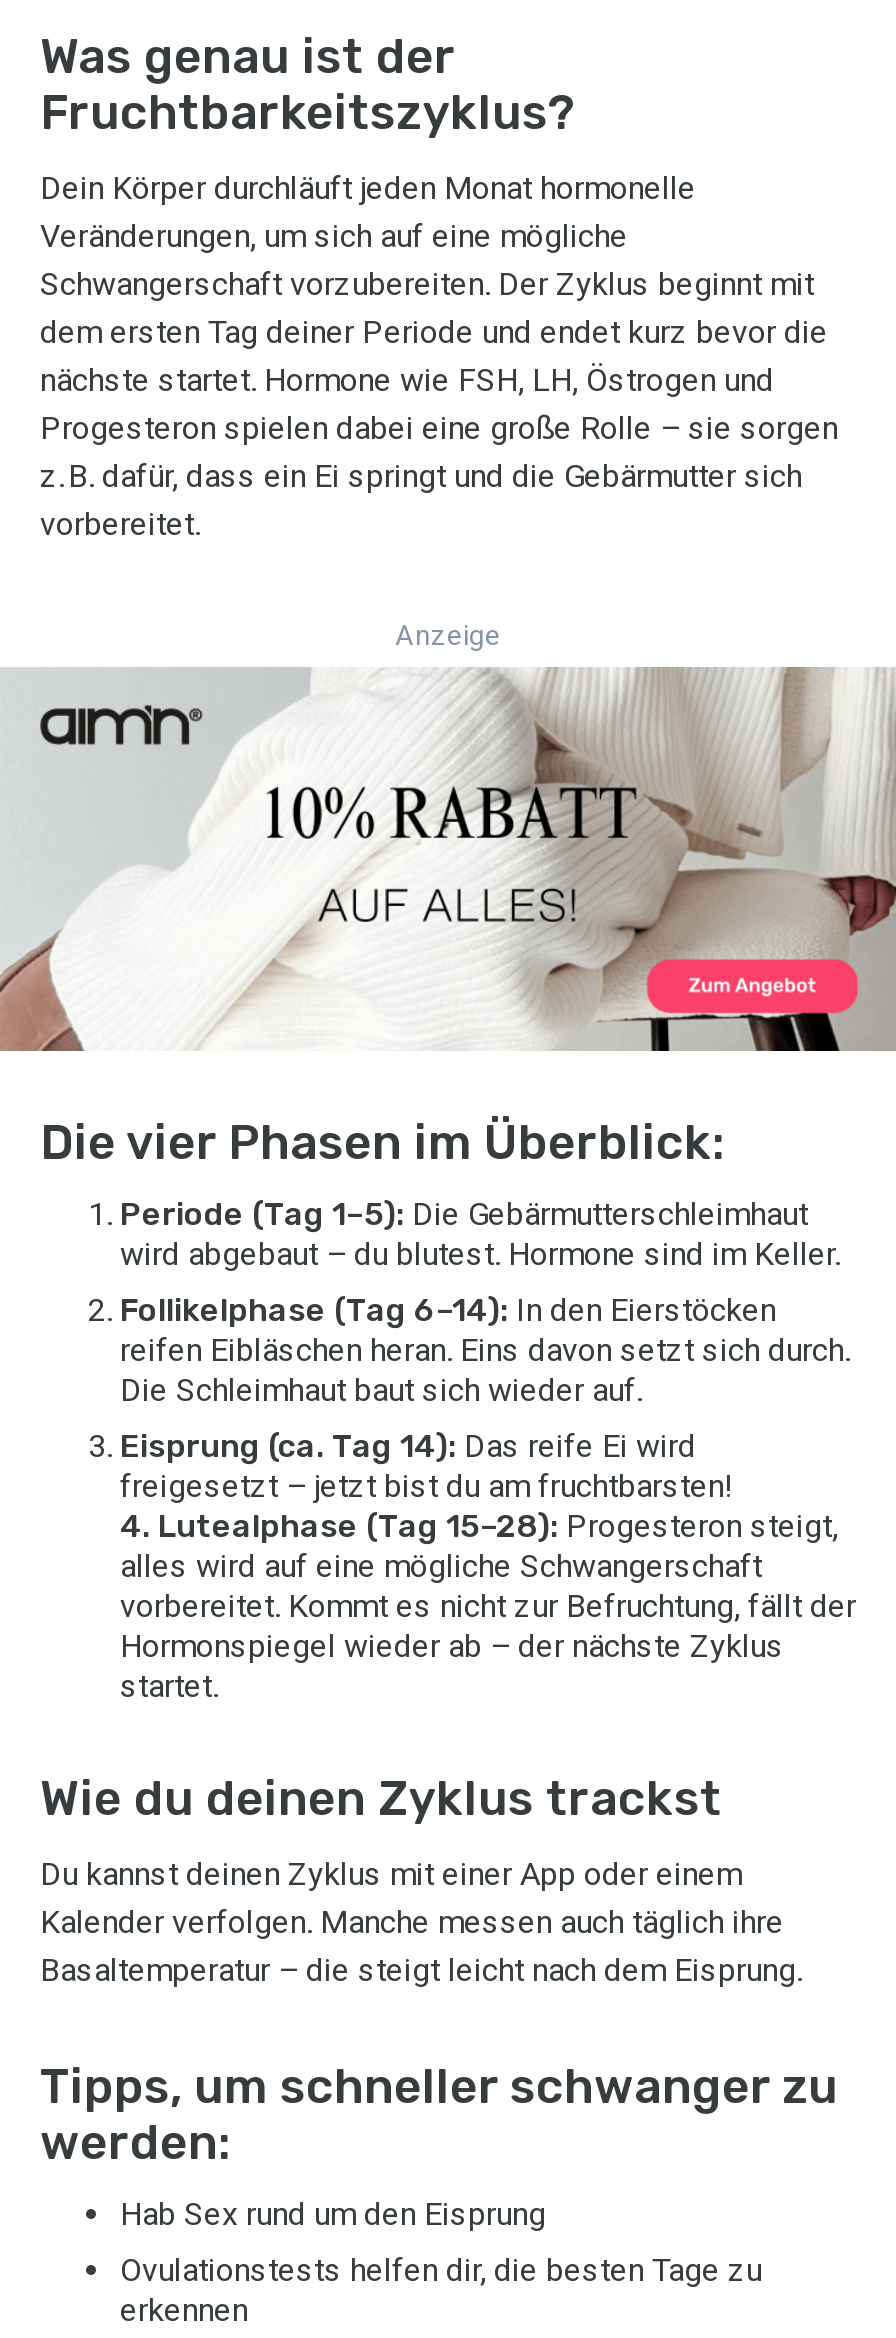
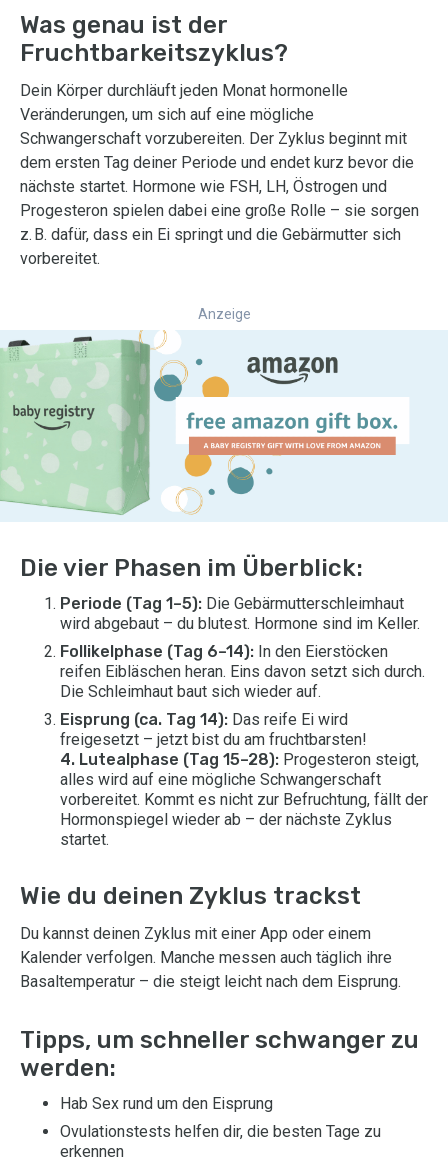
[6,665,890,1053] [image] -> [3,330,445,522] [image]

